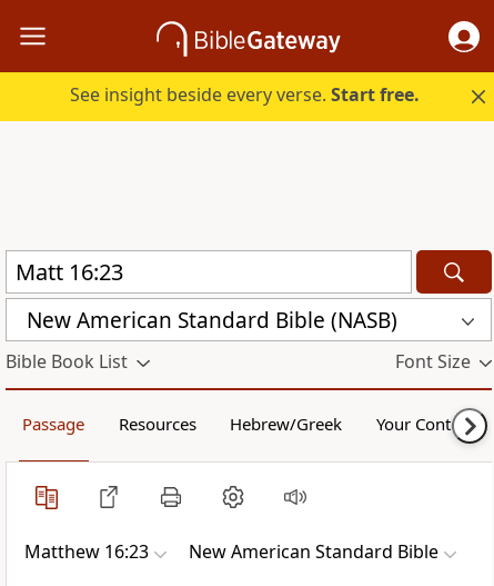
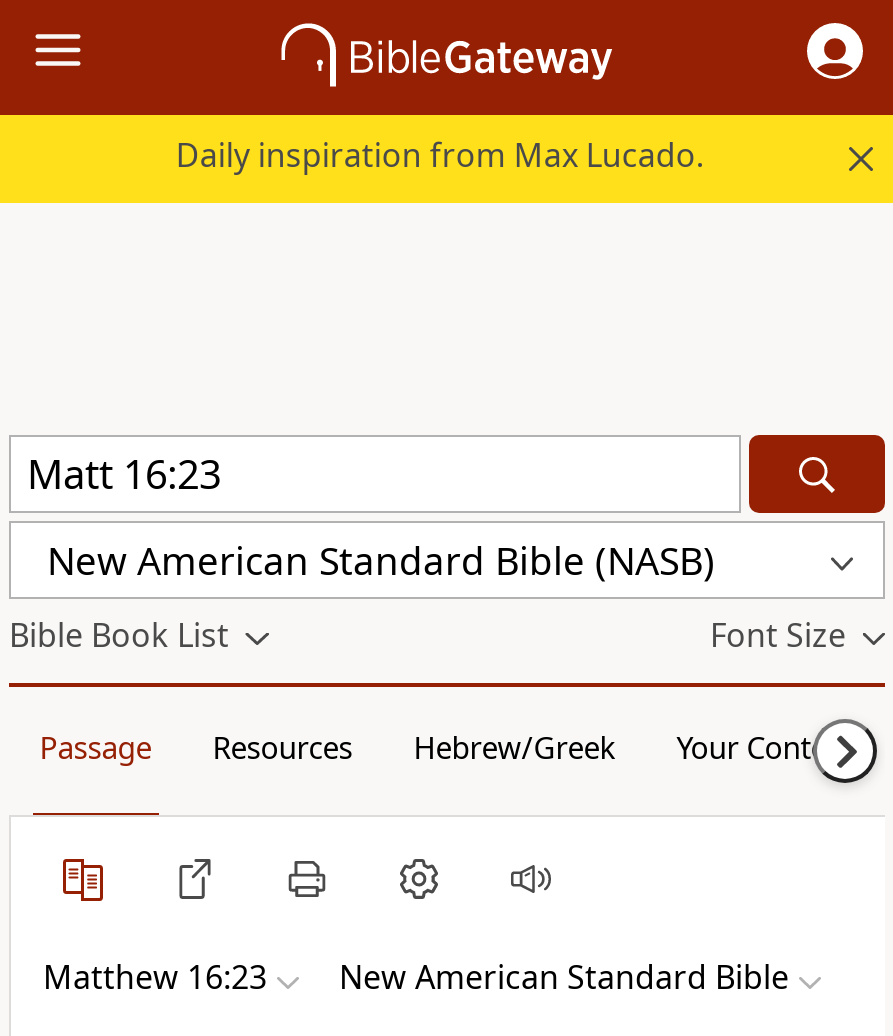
[70,82,420,107] See insight beside every verse. Start free. -> [176,133,704,177] Daily inspiration from Max Lucado.

